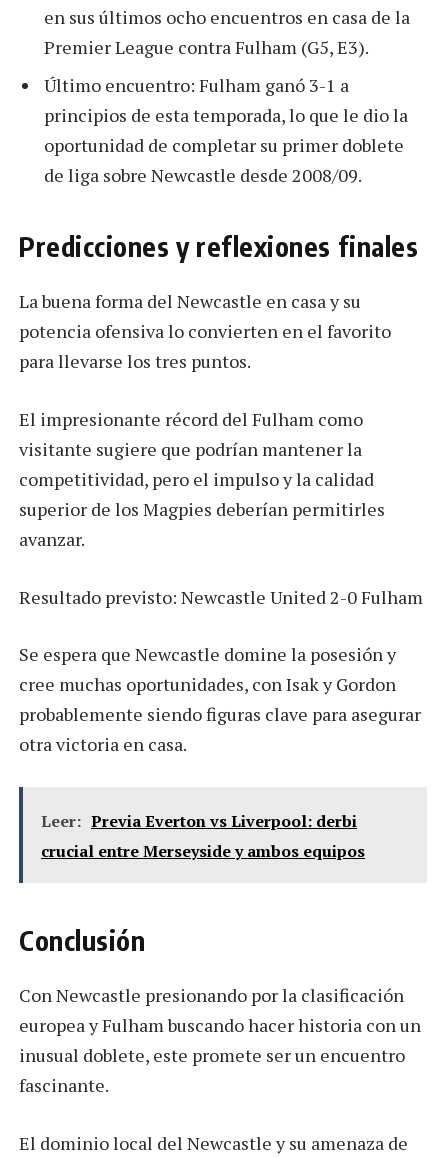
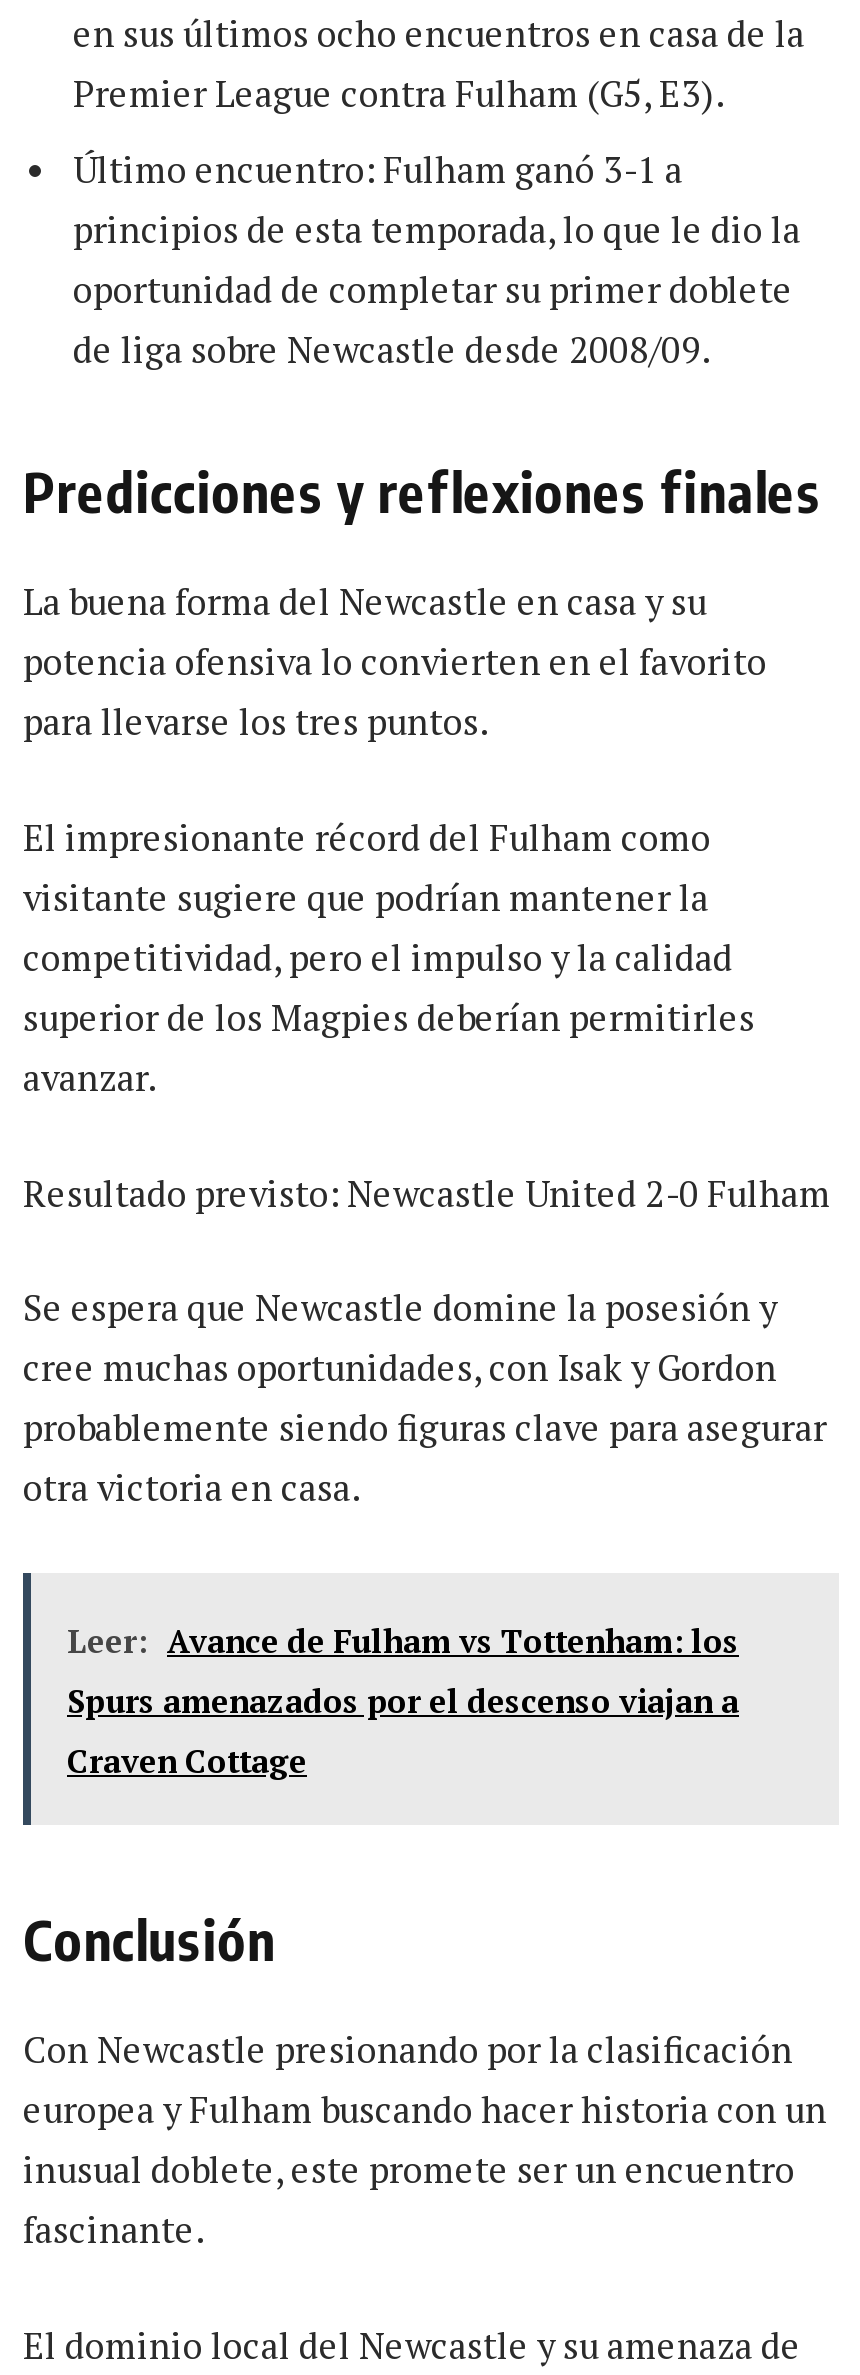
[41,810,365,862] Leer: Previa Everton vs Liverpool: derbi | crucial entre Merseyside y ambos equipos -> [67,1619,739,1783] Leer: Avance de Fulham vs Tottenham: los | Spurs amenazados por el descenso viajan a | Craven Cottage

